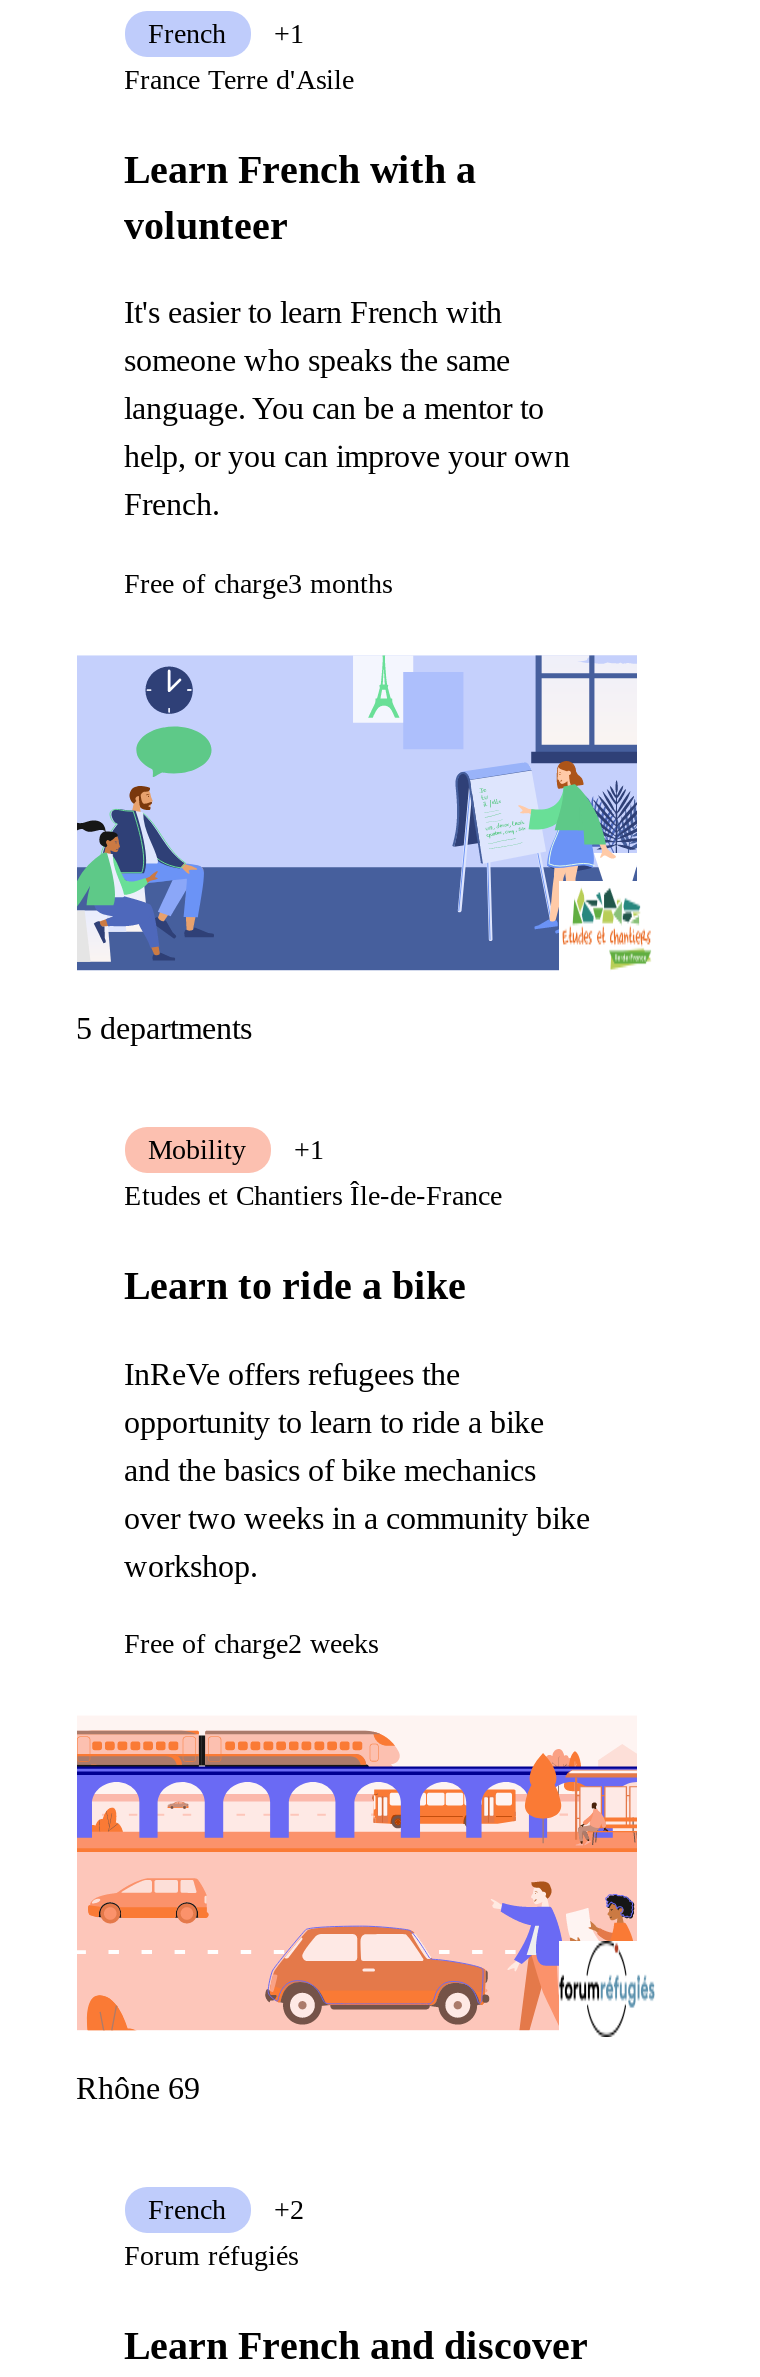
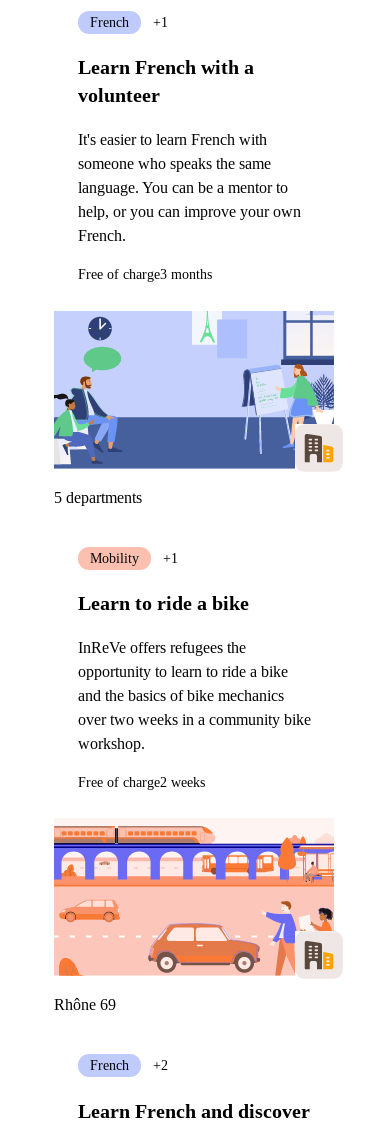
[124,65,354,95] France Terre d'Asile -> none
[561,885,651,973] [image] -> [296,425,342,471] [image]
[124,1181,502,1211] Etudes et Chantiers Île-de-France -> none
[557,1939,655,2039] [image] -> [294,930,342,979] [image]
[124,2242,298,2272] Forum réfugiés -> none

